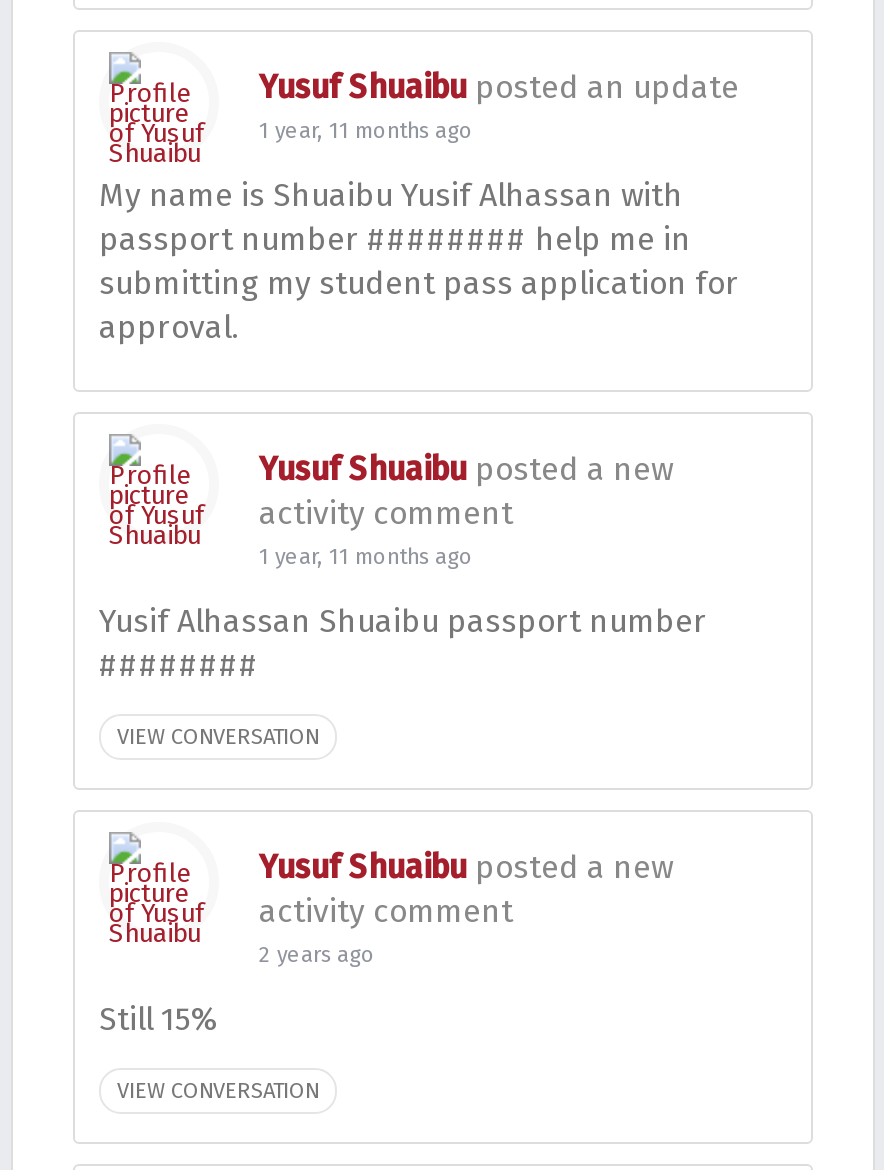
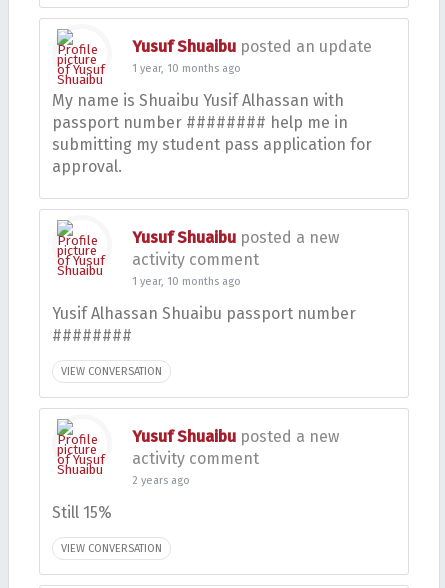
[259,118,473,144] 1 year, 11 months ago -> [132,62,241,75] 1 year, 10 months ago
[259,544,473,570] 1 year, 11 months ago -> [132,275,241,288] 1 year, 10 months ago

